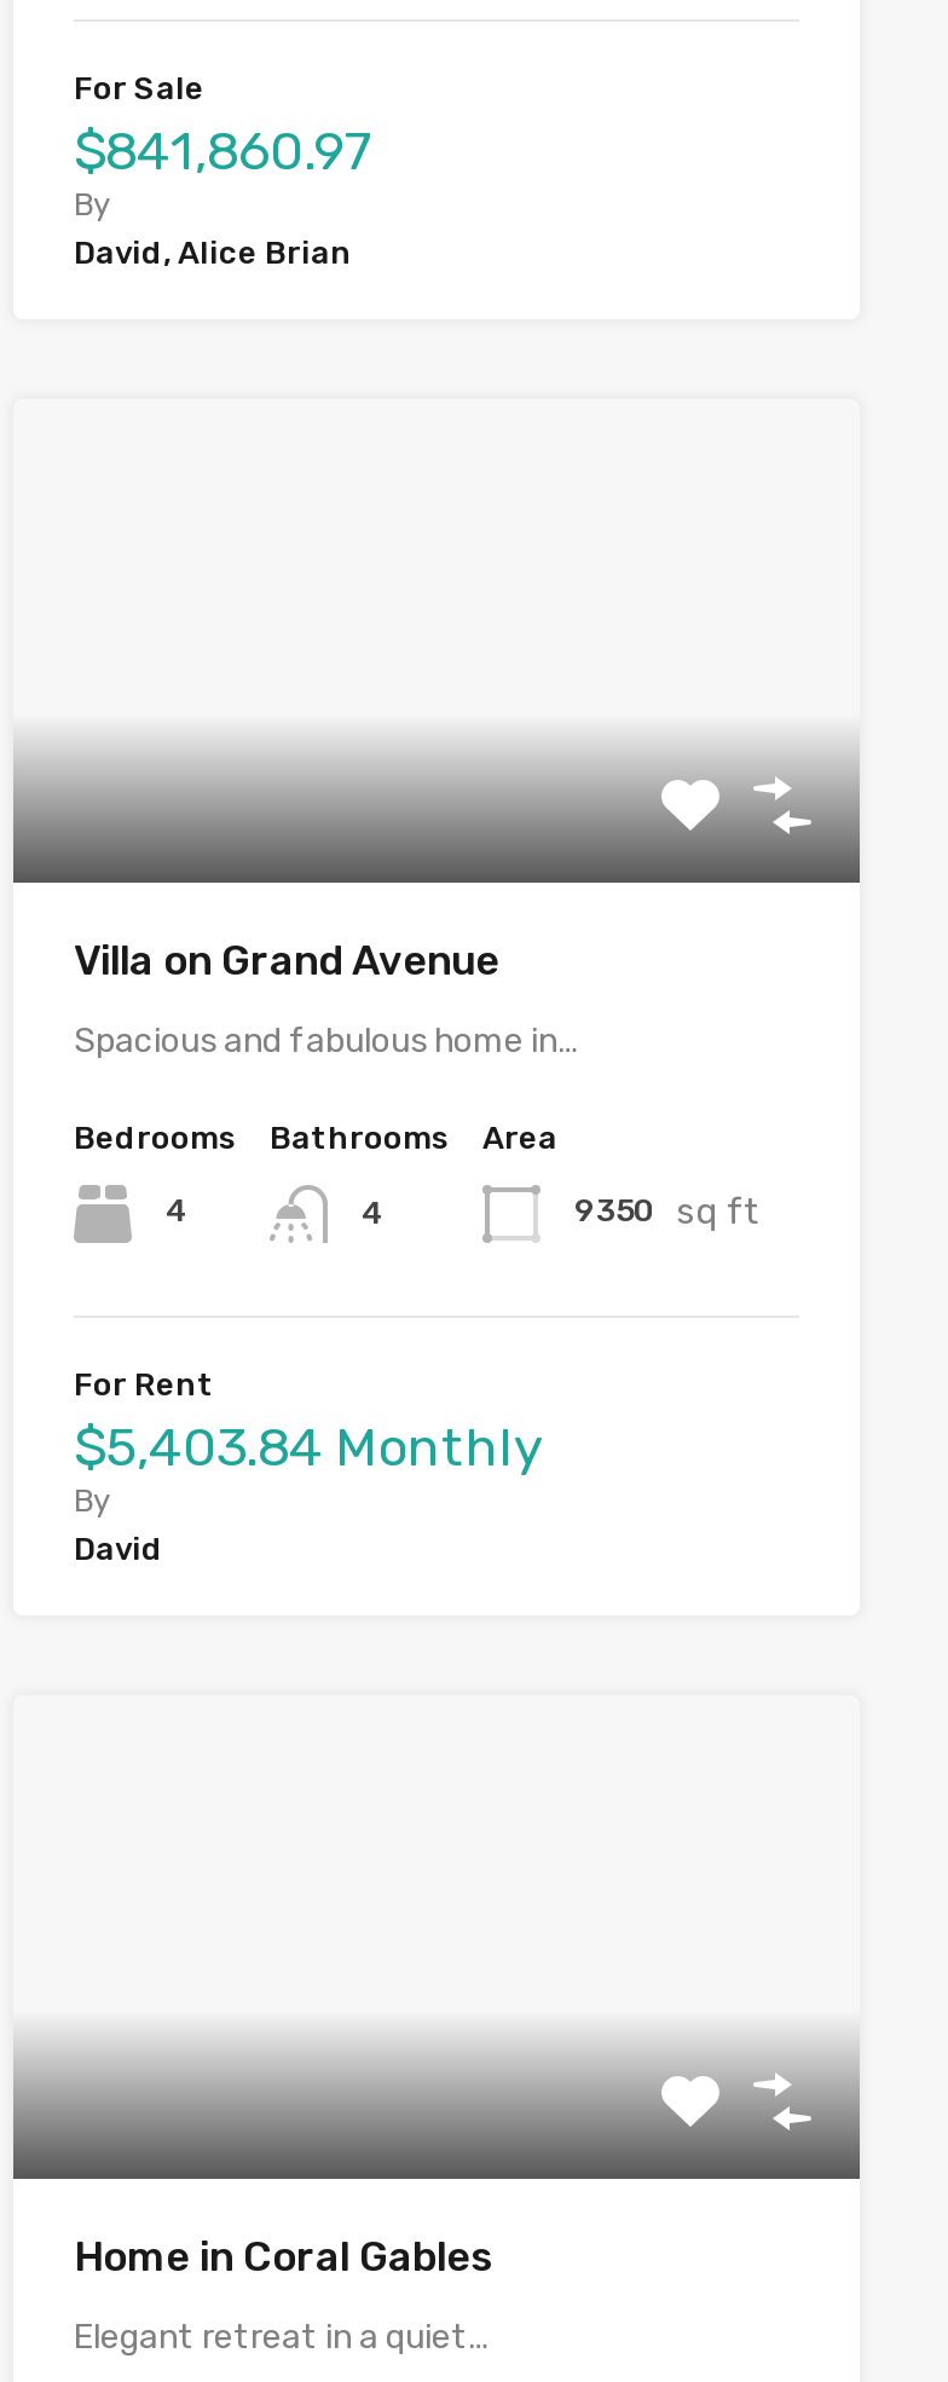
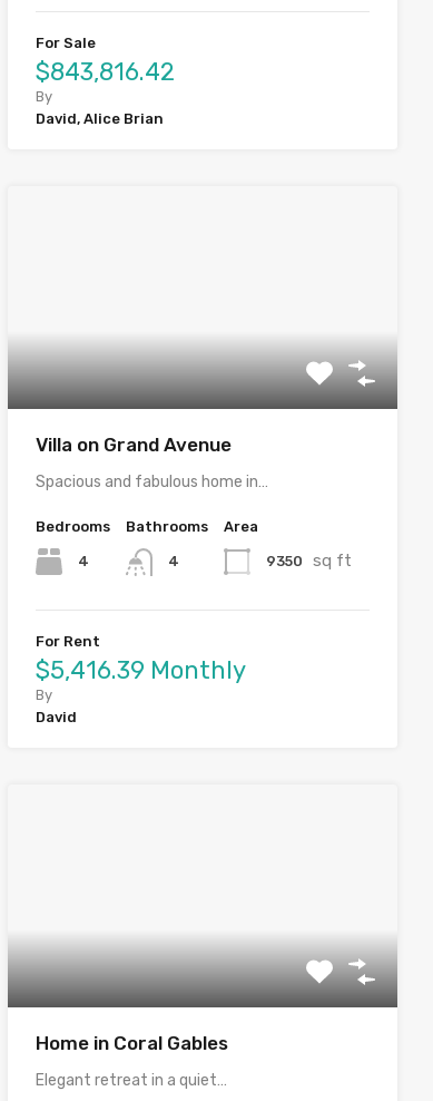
[74,117,374,182] $841,860.97 -> [36,57,175,87] $843,816.42
[74,1414,543,1479] $5,403.84 Monthly -> [36,655,246,685] $5,416.39 Monthly

